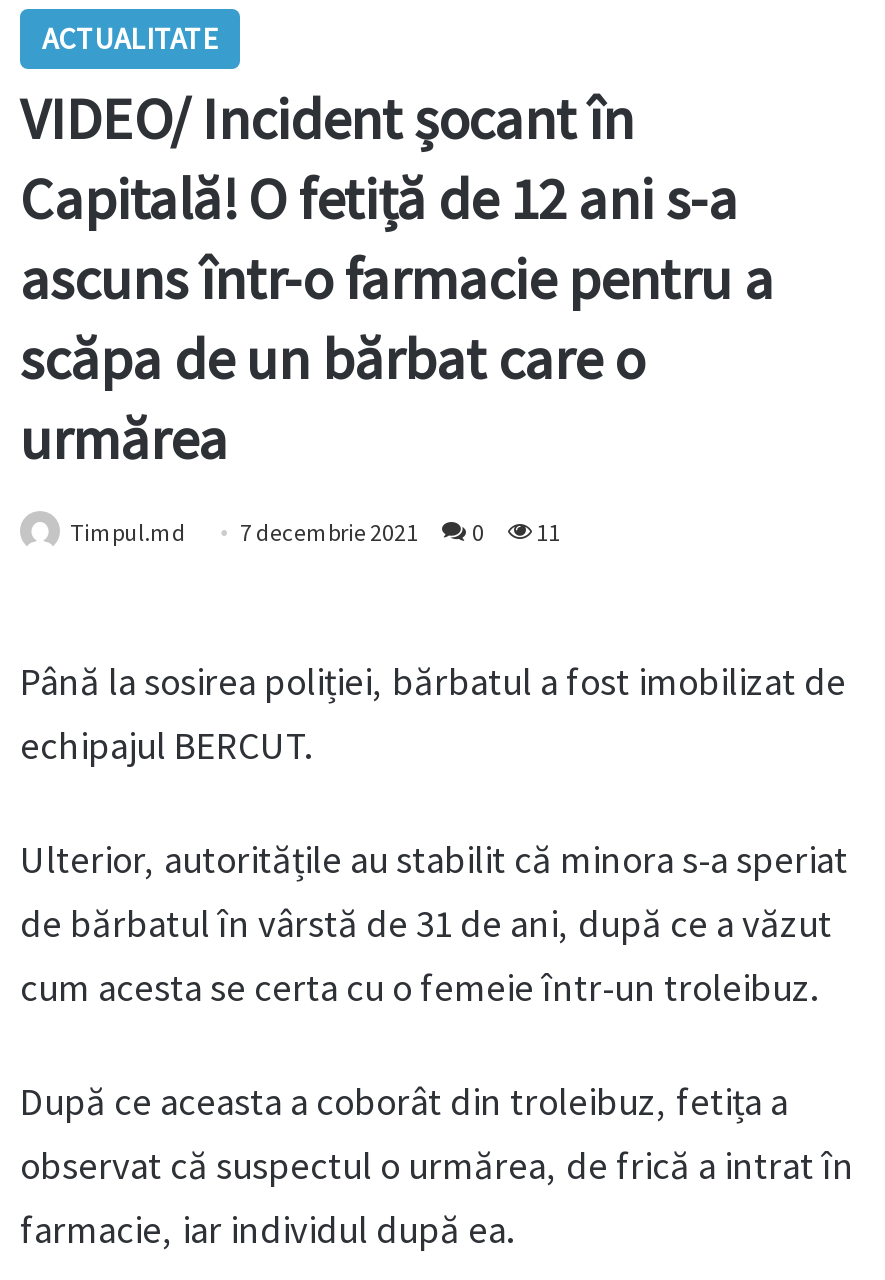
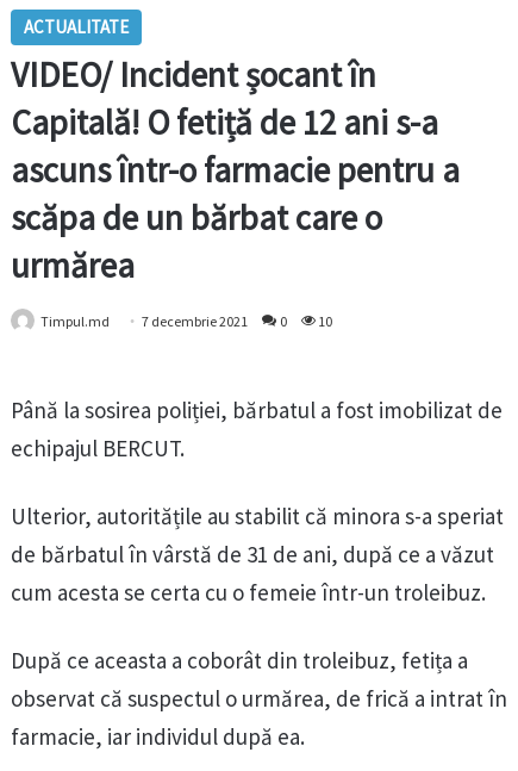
[70,518,560,548] Timpul.md 7 decembrie 2021 0 11 -> [40,313,332,331] Timpul.md 7 decembrie 2021 0 10

